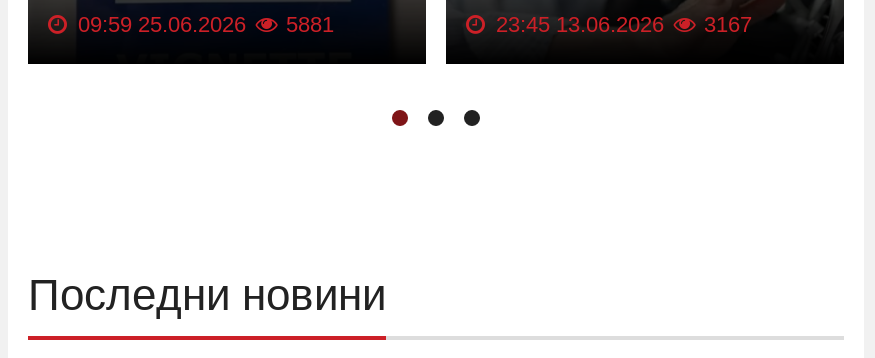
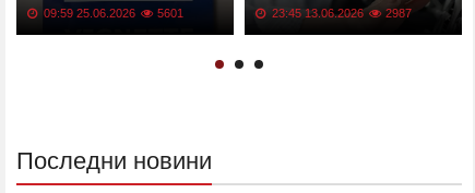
[72,11,334,35] 09:59 25.06.2026 5881 -> [40,6,183,19] 09:59 25.06.2026 5601
[490,11,752,35] 23:45 13.06.2026 3167 -> [269,6,412,19] 23:45 13.06.2026 2987

